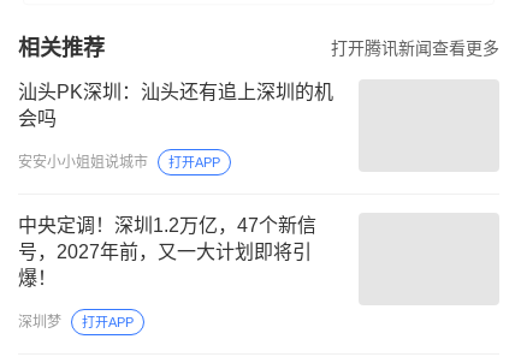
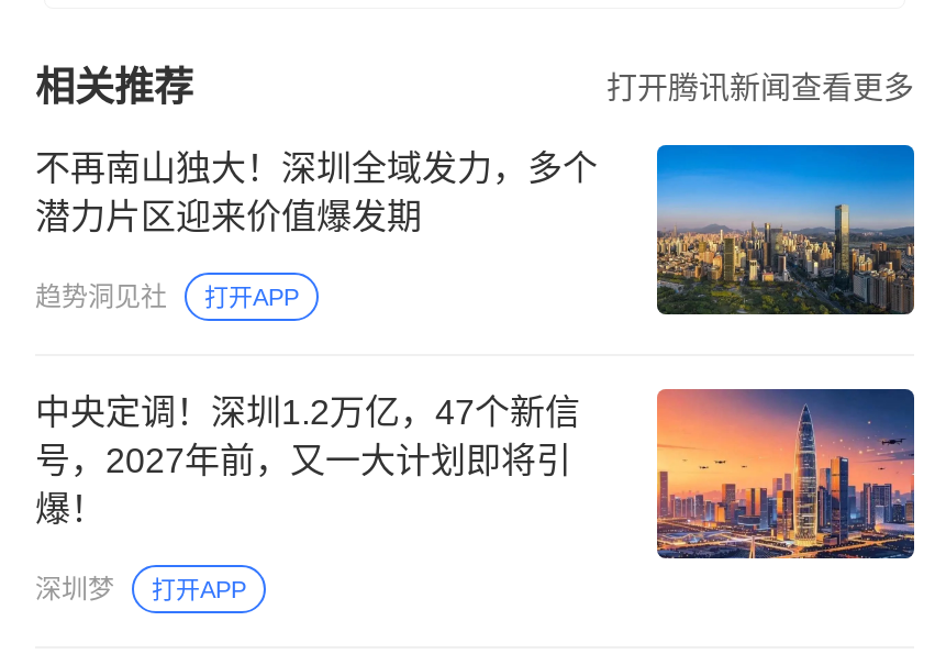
none -> [655,143,916,317] [image]
[18,81,333,128] 汕头PK深圳：汕头还有追上深圳的机 | 会吗 -> [35,148,598,234] 不再南山独大！深圳全域发力，多个 | 潜力片区迎来价值爆发期
[18,153,148,170] 安安小小姐姐说城市 -> [35,280,167,311] 趋势洞见社
none -> [655,387,916,561] [image]

